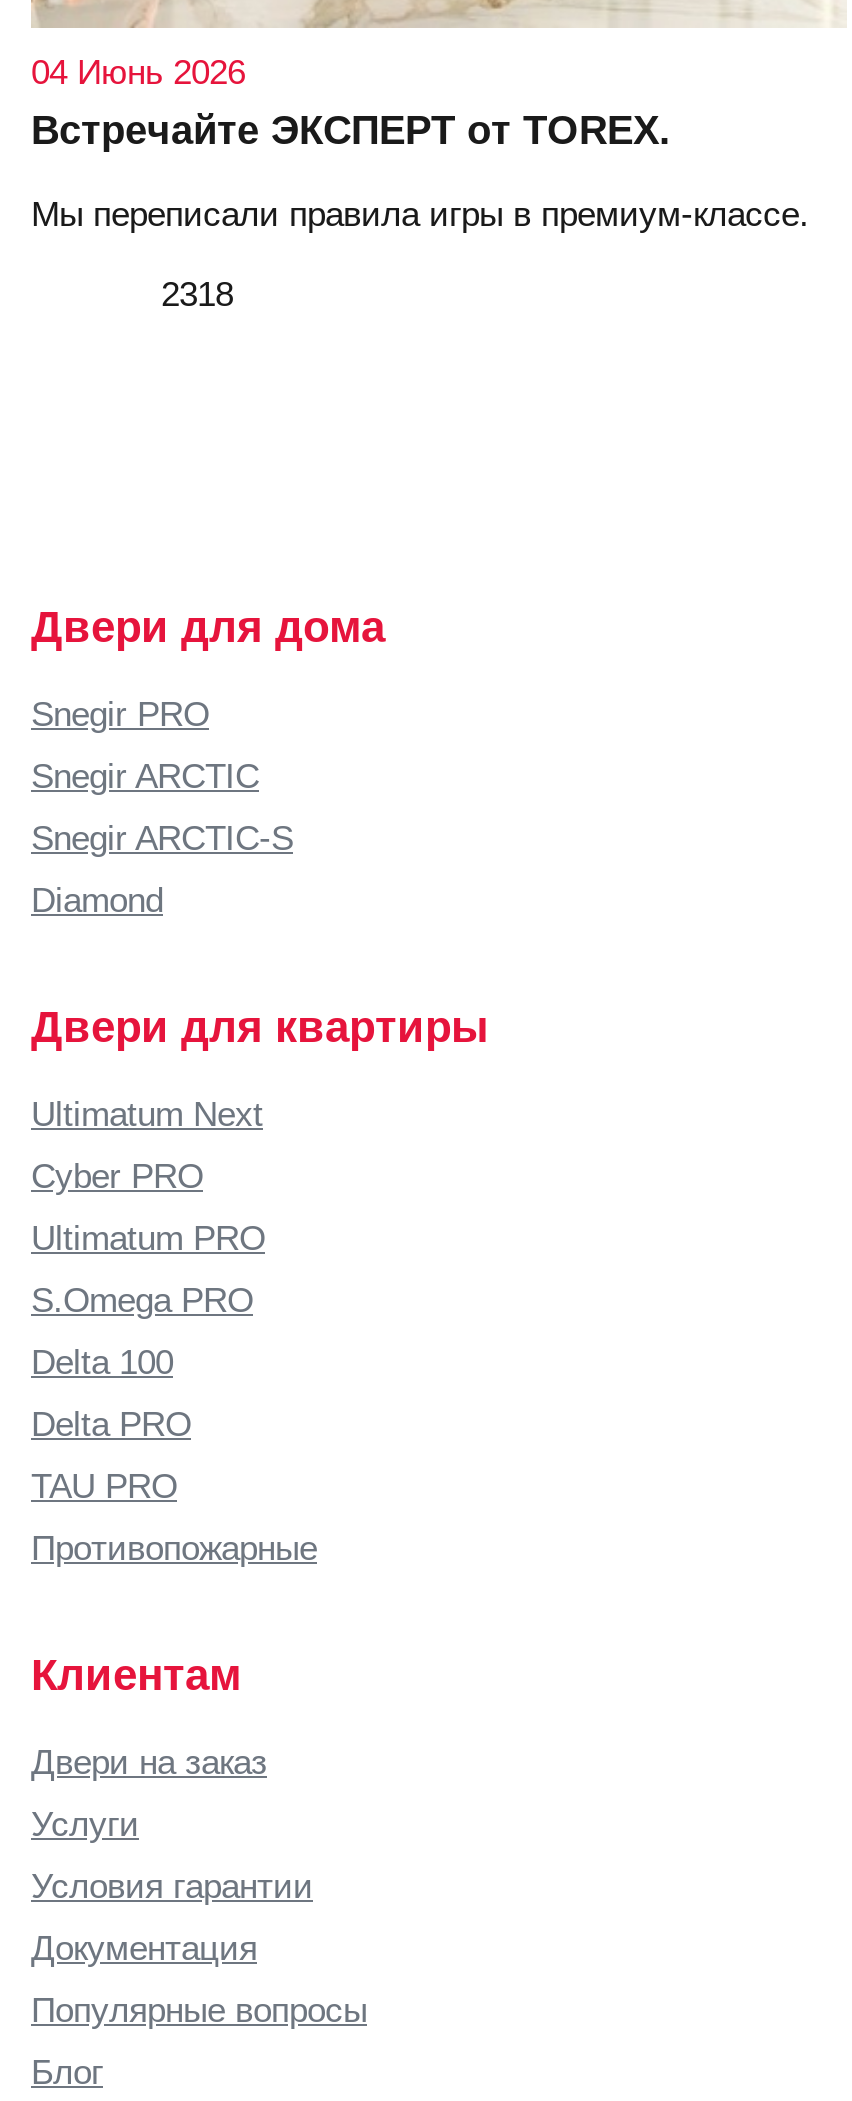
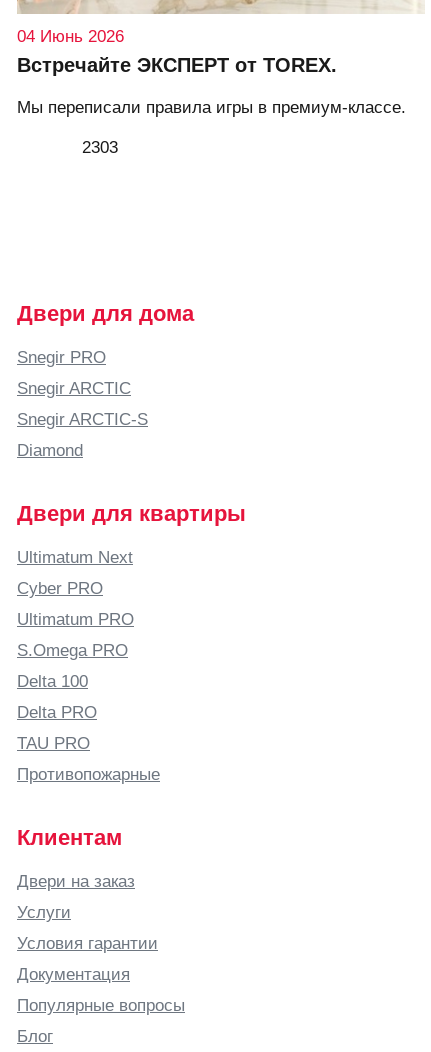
[161,275,233,315] 2318 -> [82,137,118,157] 2303

